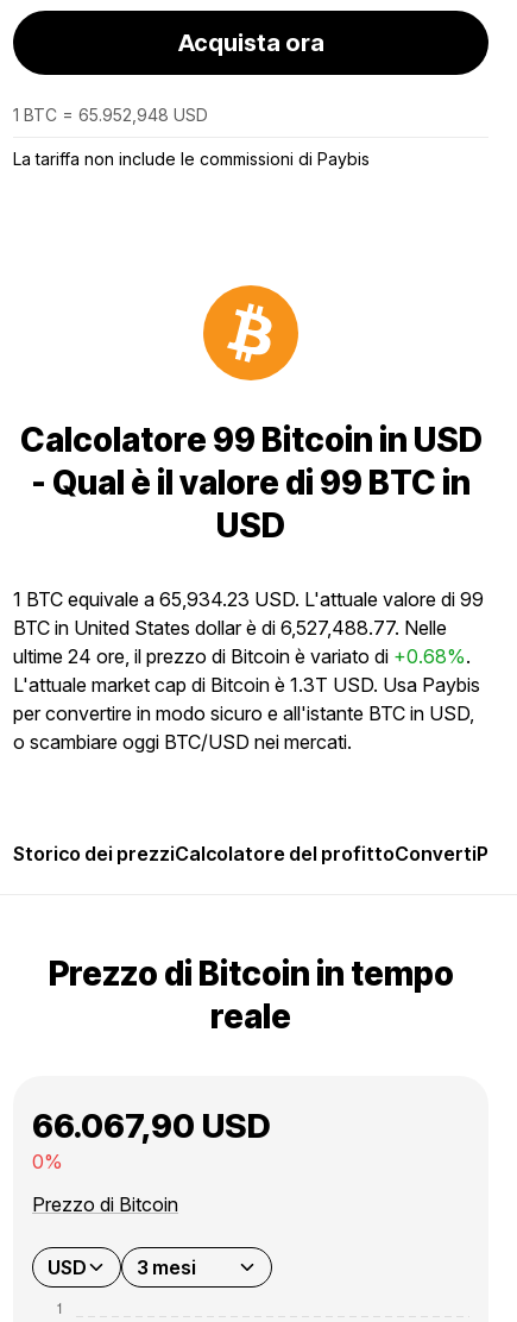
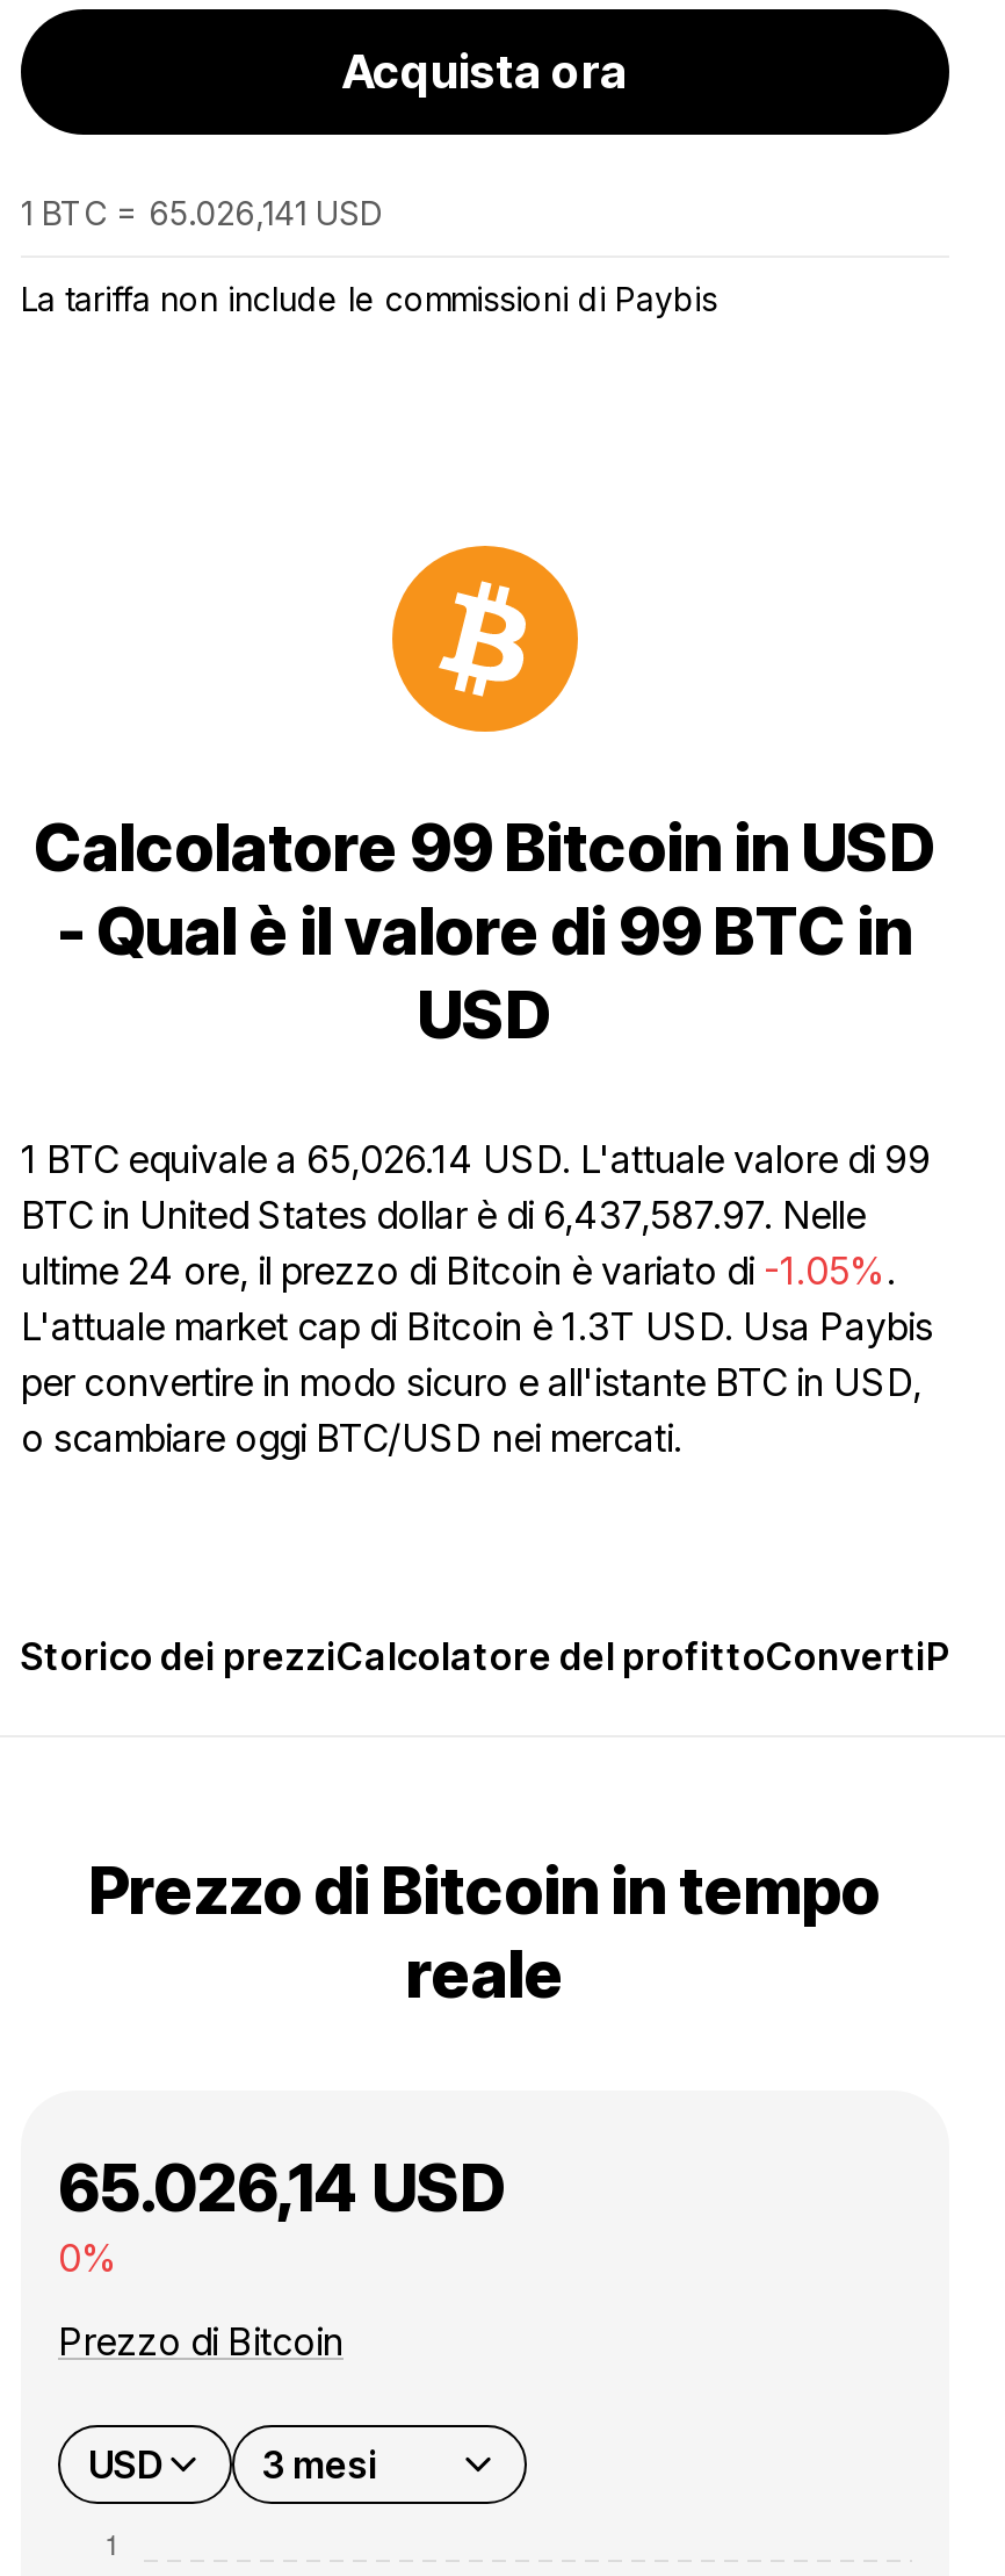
[13,105,208,125] 1 BTC = 65.952,948 USD -> [21,193,383,232] 1 BTC = 65.026,141 USD
[13,587,484,611] 1 BTC equivale a 65,934.23 USD. L'attuale valore di 99 -> [21,1136,931,1182] 1 BTC equivale a 65,026.14 USD. L'attuale valore di 99
[13,616,447,640] BTC in United States dollar è di 6,527,488.77. Nelle -> [21,1192,866,1238] BTC in United States dollar è di 6,437,587.97. Nelle
[13,644,471,668] ultime 24 ore, il prezzo di Bitcoin è variato di +0.68%. -> [21,1247,896,1294] ultime 24 ore, il prezzo di Bitcoin è variato di -1.05%.
[32,1106,271,1146] 66.067,90 USD -> [58,2149,506,2228] 65.026,14 USD

